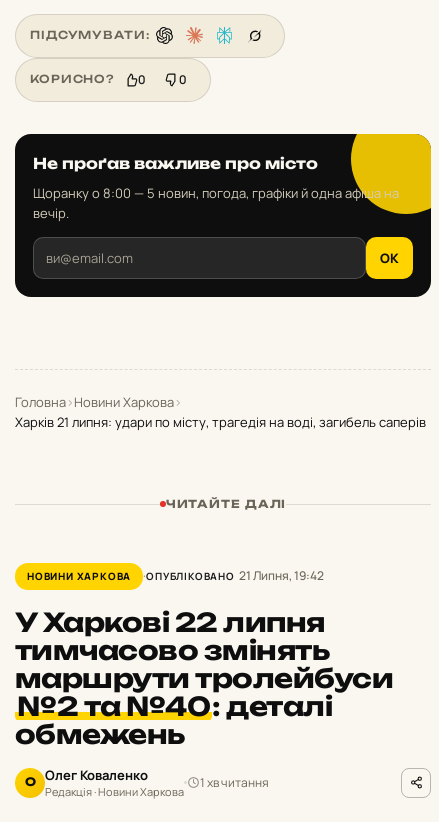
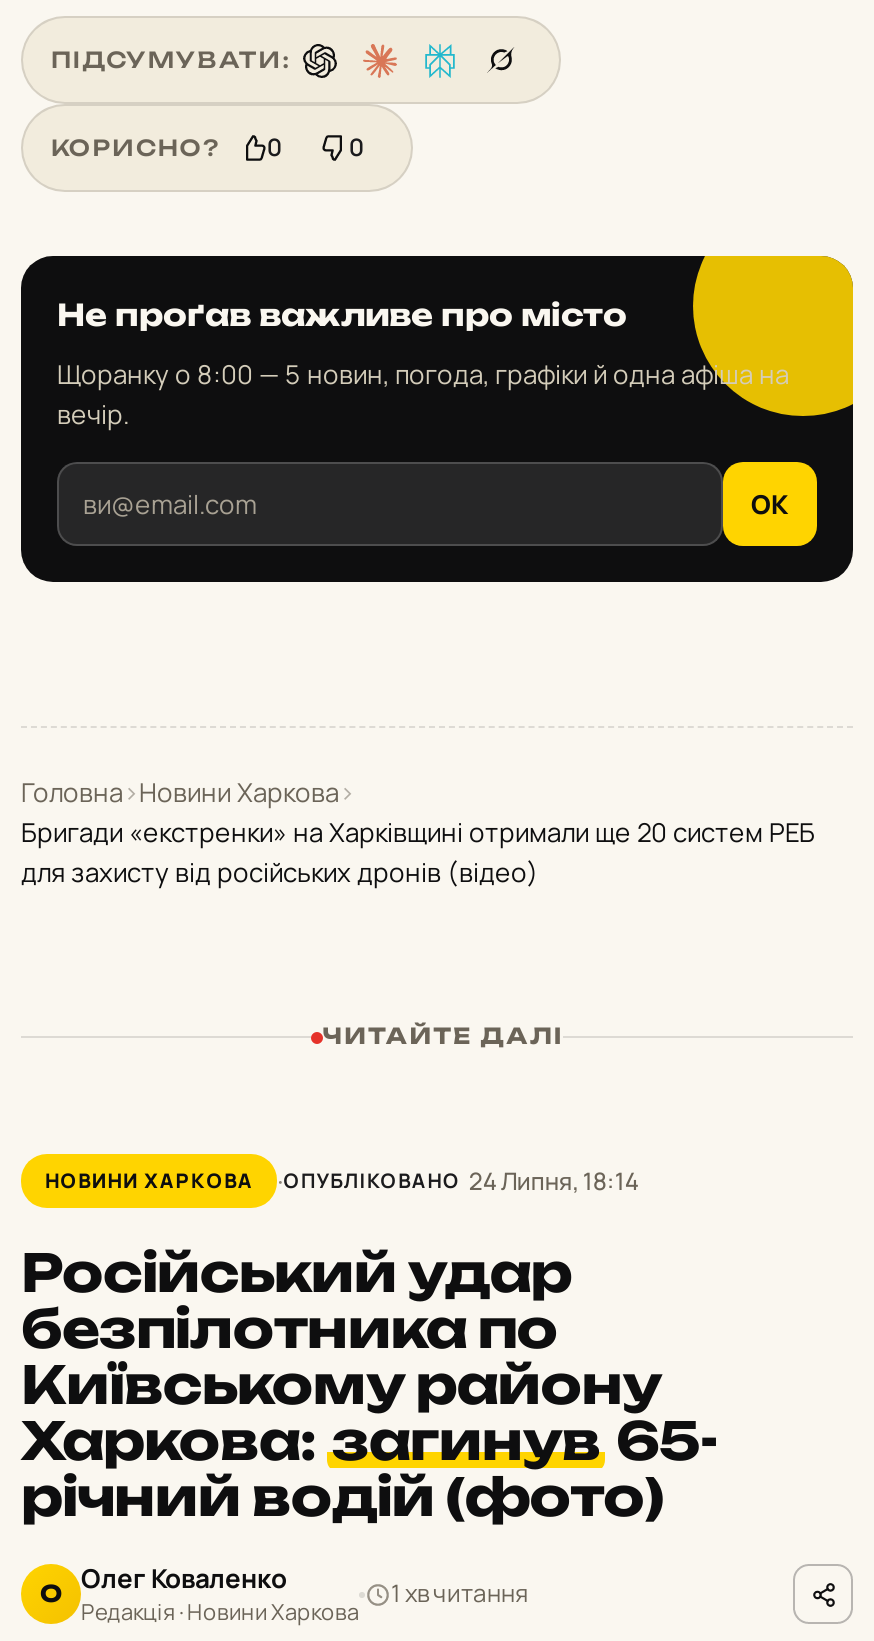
[15,413,426,431] Харків 21 липня: удари по місту, трагедія на воді, загибель саперів -> [21,814,815,890] Бригади «екстренки» на Харківщині отримали ще 20 систем РЕБ | для захисту від російських дронів (відео)
[146,567,324,584] ОПУБЛІКОВАНО 21 Липня, 19:42 -> [283,1163,639,1197] ОПУБЛІКОВАНО 24 Липня, 18:14
[15,606,393,750] У Харкові 22 липня | тимчасово змінять | маршрути тролейбуси | №2 та №40 :деталі | обмежень -> [21,1240,719,1528] Російський удар | безпілотника по | Київському району | Харкова: загинув 65- | річний водій (фото)

